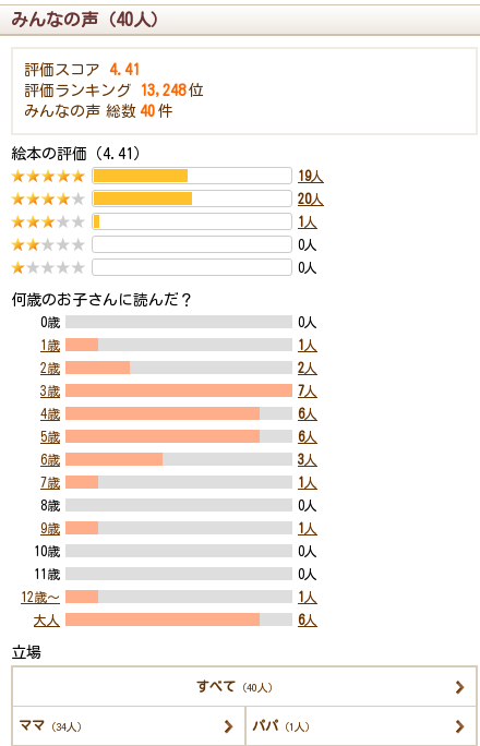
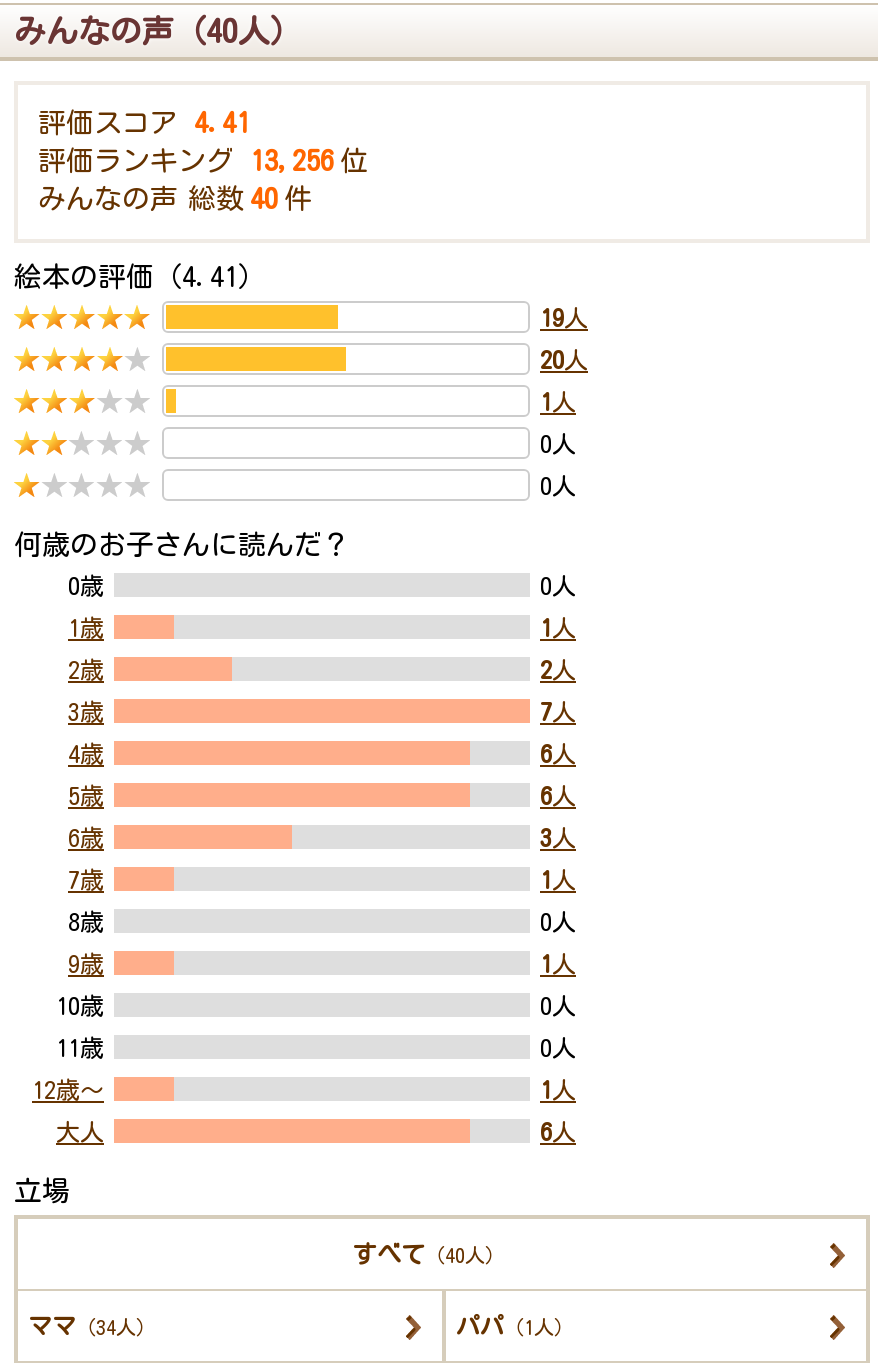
[24,82,204,98] 評価ランキング 13,248 位 -> [38,146,368,174] 評価ランキング 13,256 位

